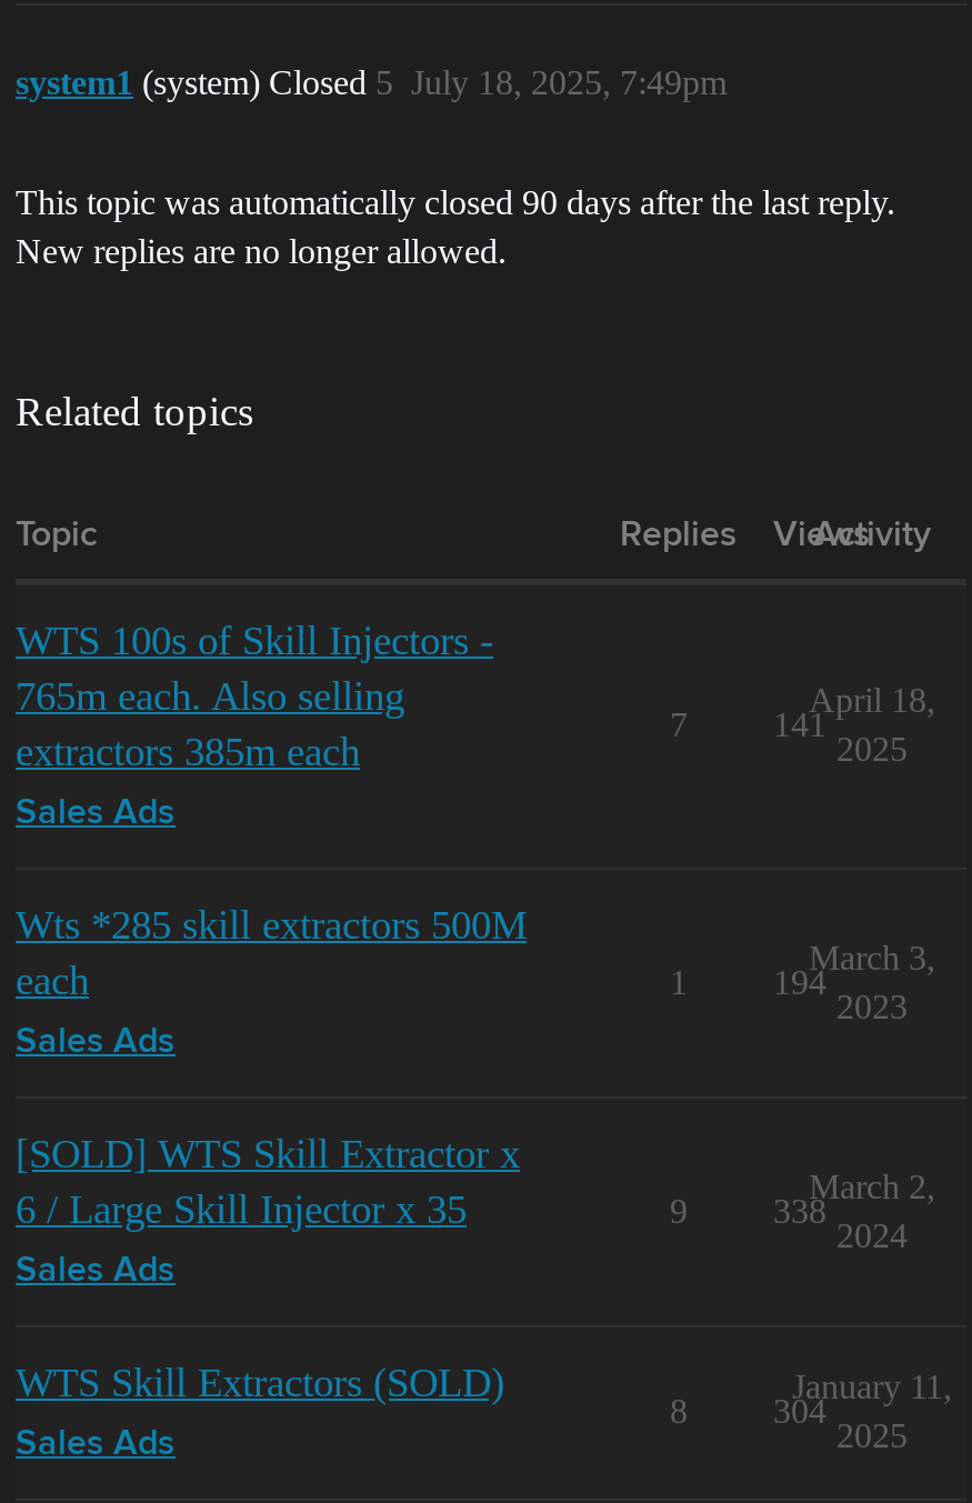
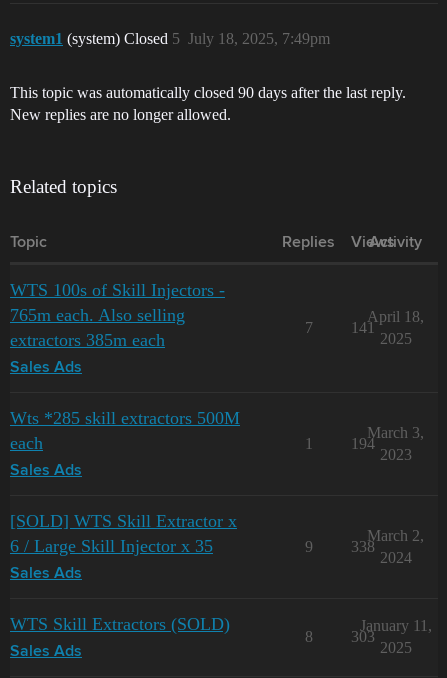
[773,1392,826,1430] 304 -> [351,628,375,645] 303

